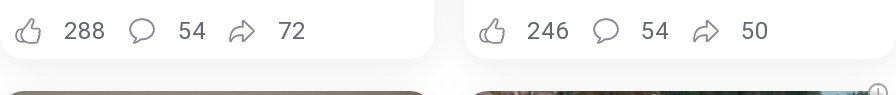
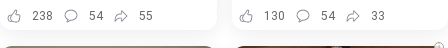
[64,17,106,45] 288 -> [32,9,53,23] 238
[278,17,306,45] 72 -> [139,9,153,23] 55
[527,17,569,45] 246 -> [263,9,284,23] 130
[741,17,769,45] 50 -> [370,9,384,23] 33

